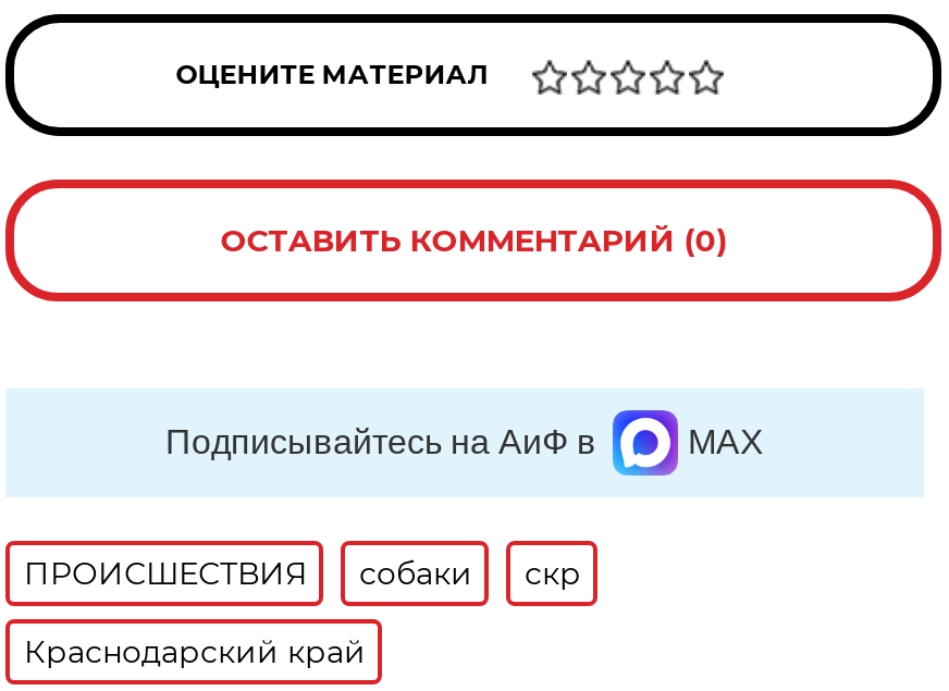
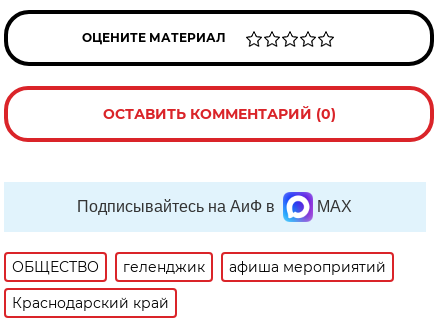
[24,554,581,593] ПРОИСШЕСТВИЯ | собаки | скр -> [12,258,386,276] ОБЩЕСТВО | геленджик | афиша мероприятий

